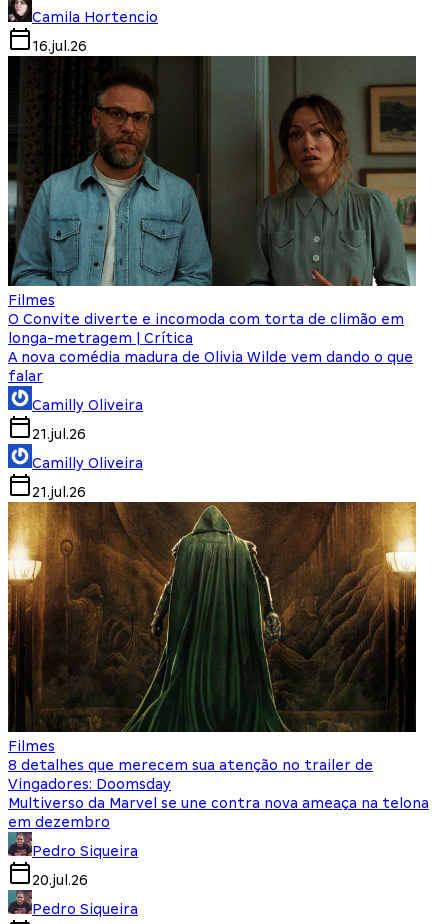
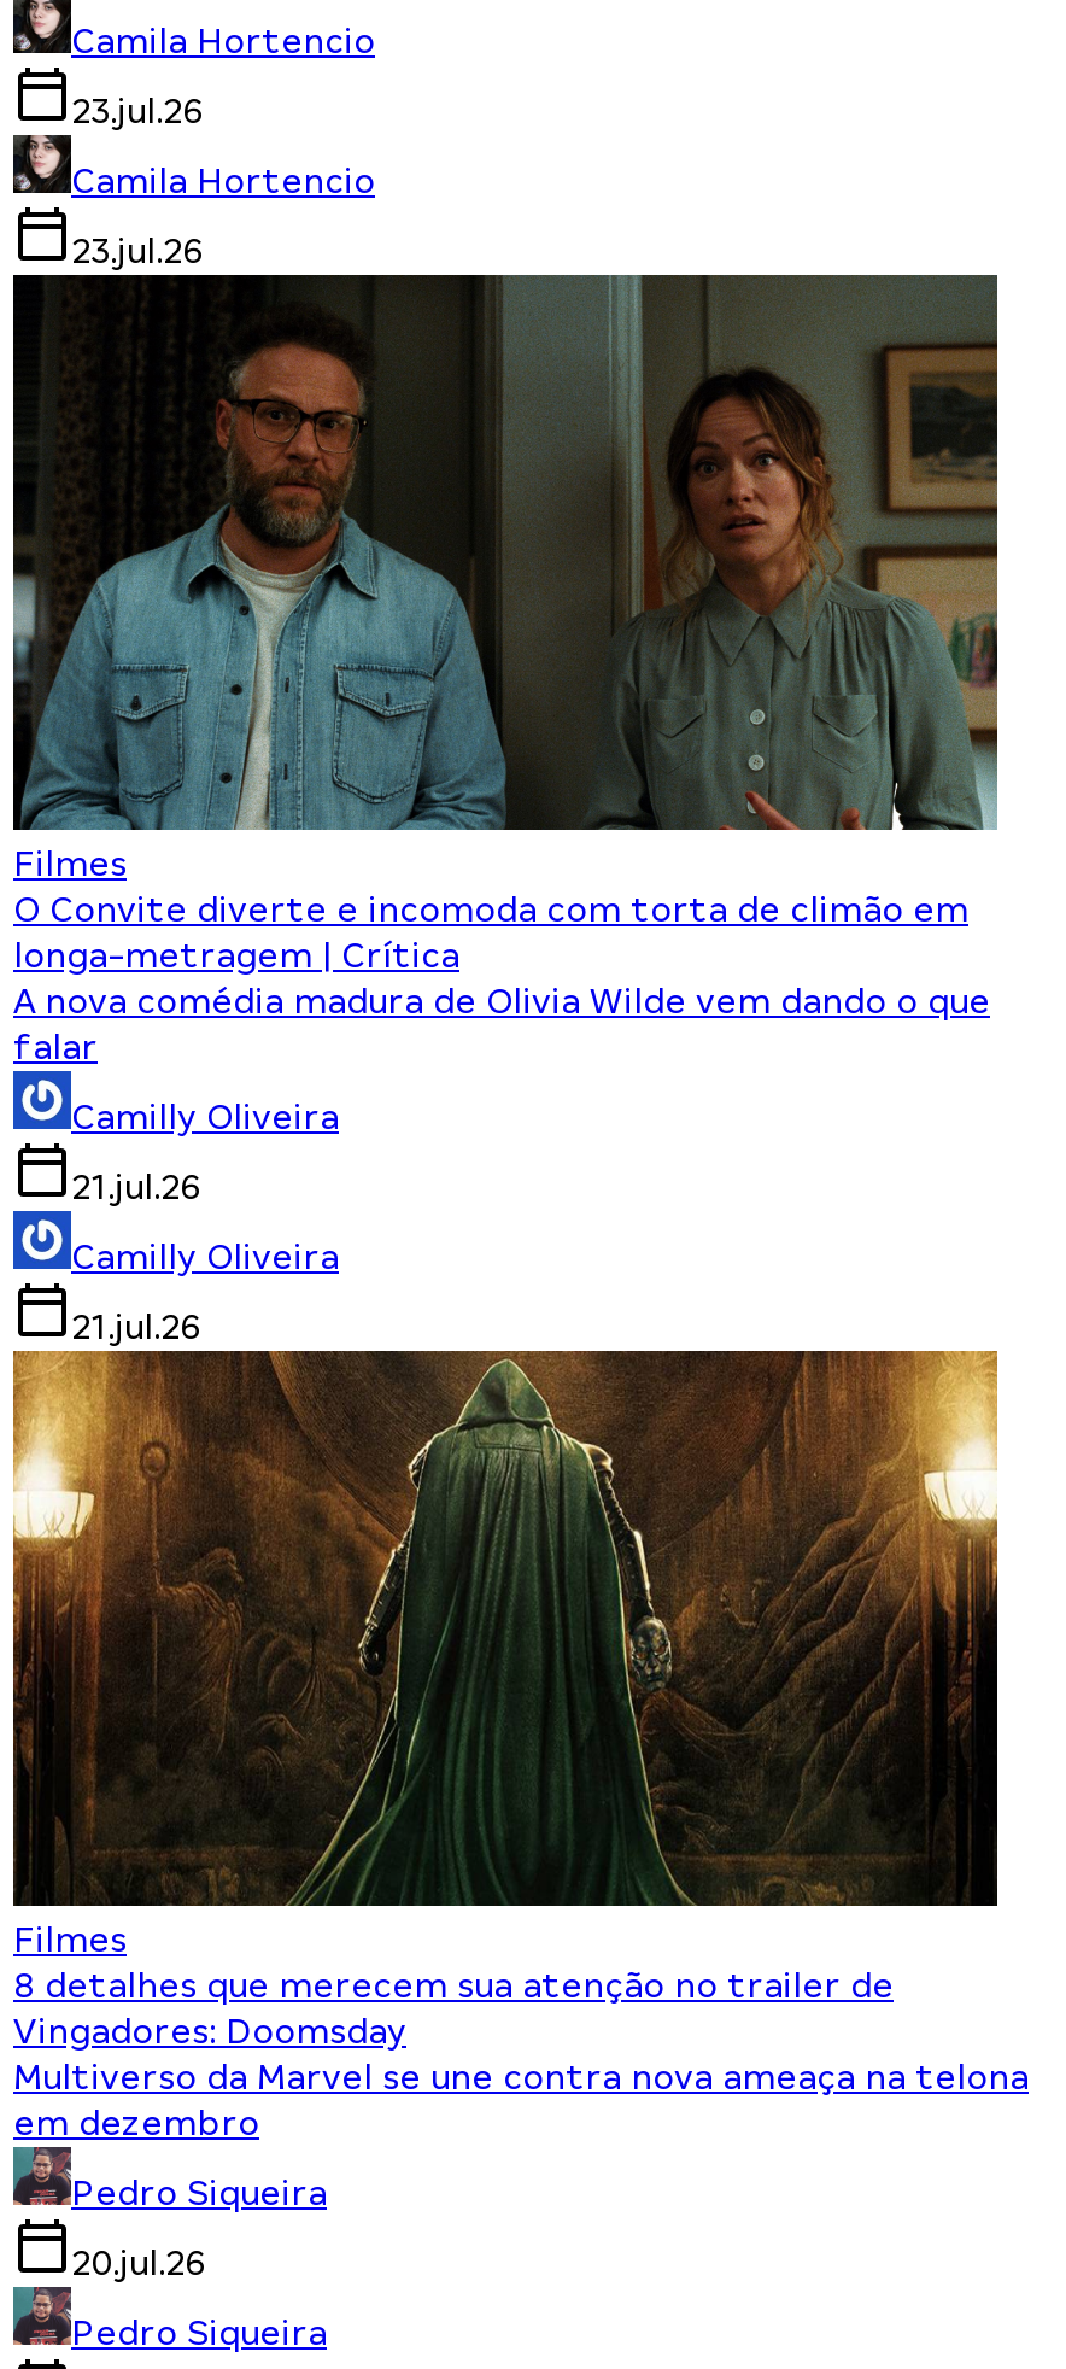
[32,38,87,54] 16.jul.26 -> [71,92,375,270] 23.jul.26 | Camila Hortencio | 23.jul.26

